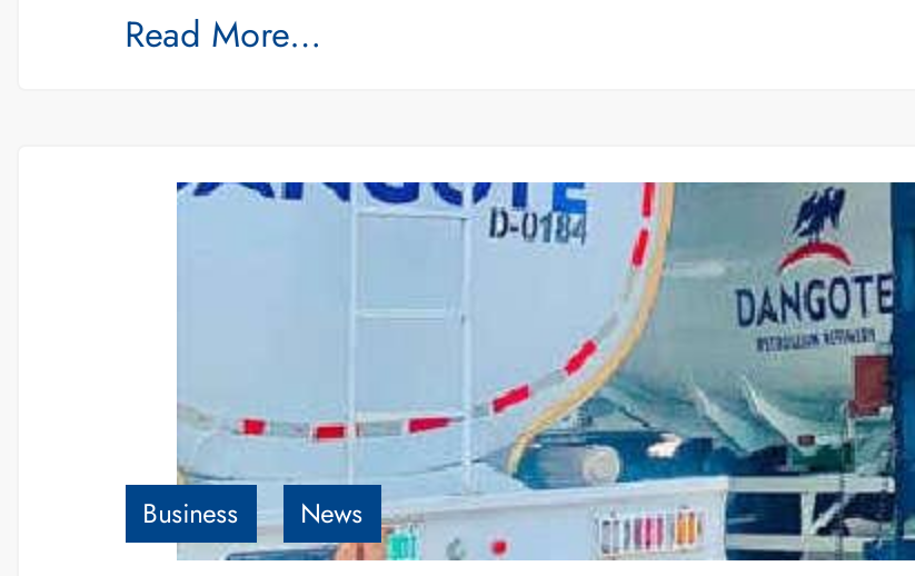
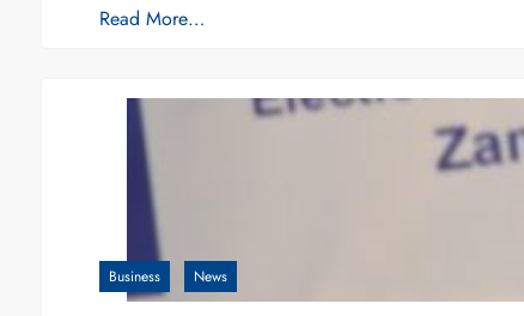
[177,180,908,563] [image] -> [127,97,520,302] [image]

